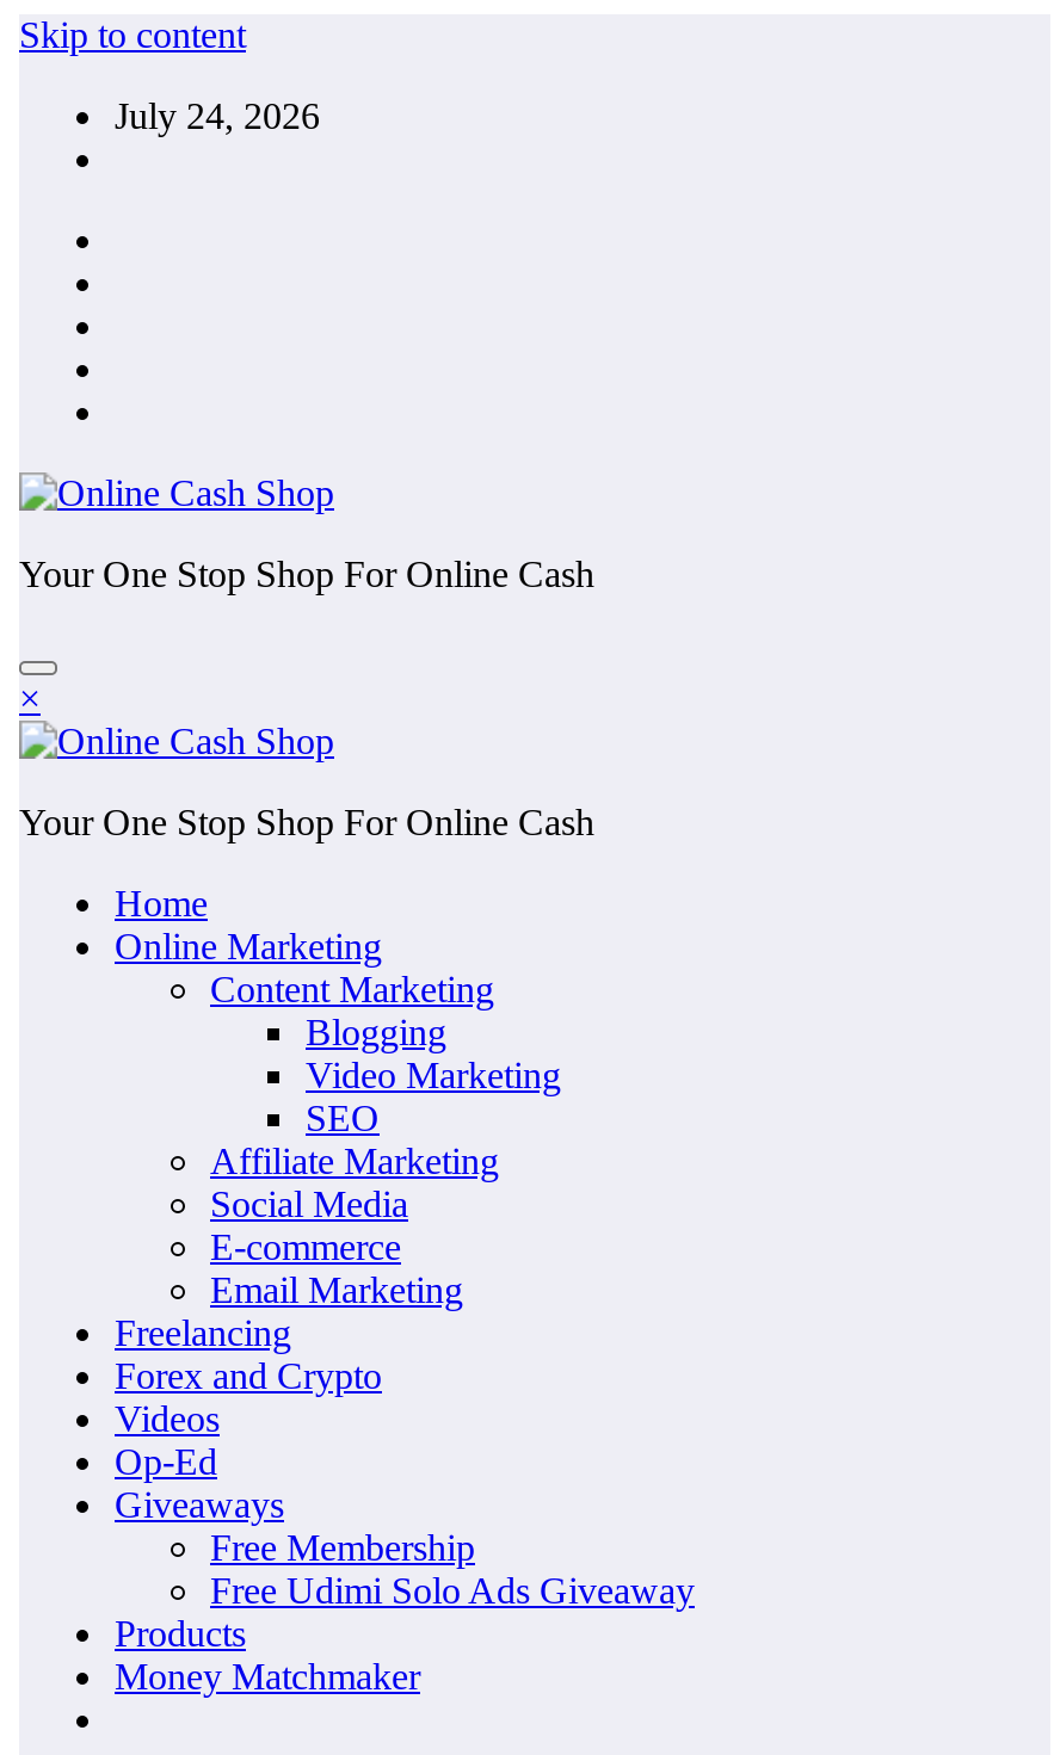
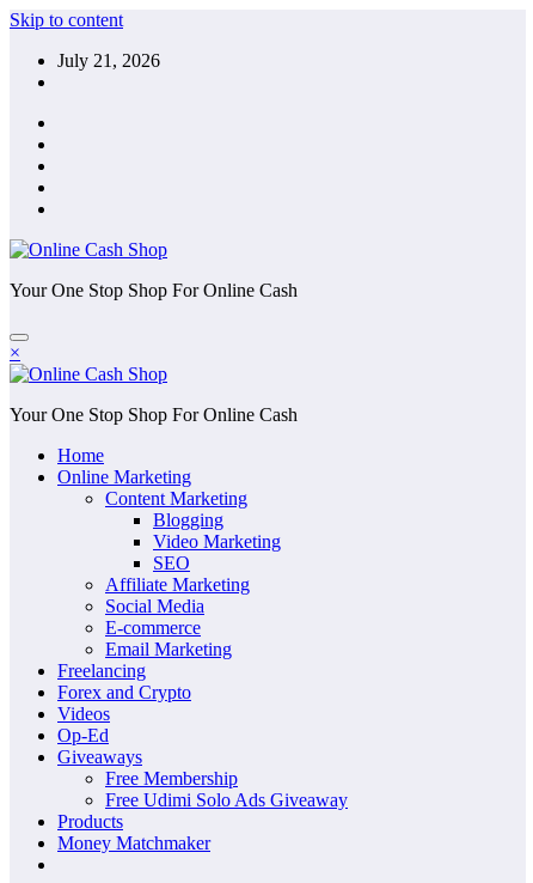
[115,95,320,136] July 24, 2026 -> [57,50,160,71] July 21, 2026

